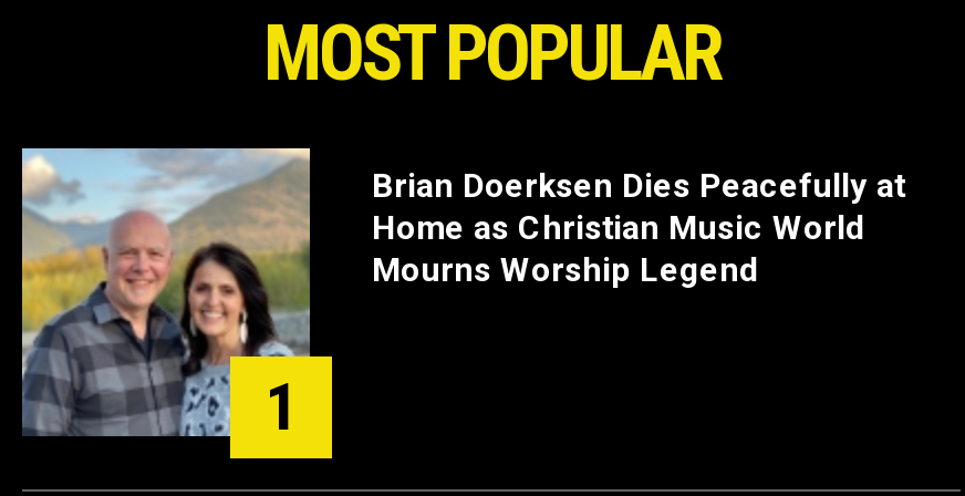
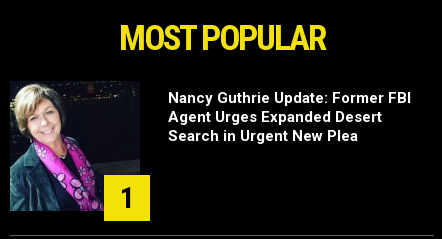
[20,146,905,438] [image] | Brian Doerksen Dies Peacefully at | Home as Christian Music World | Mourns Worship Legend -> [10,81,411,211] [image] | Nancy Guthrie Update: Former FBI | Agent Urges Expanded Desert | Search in Urgent New Plea

